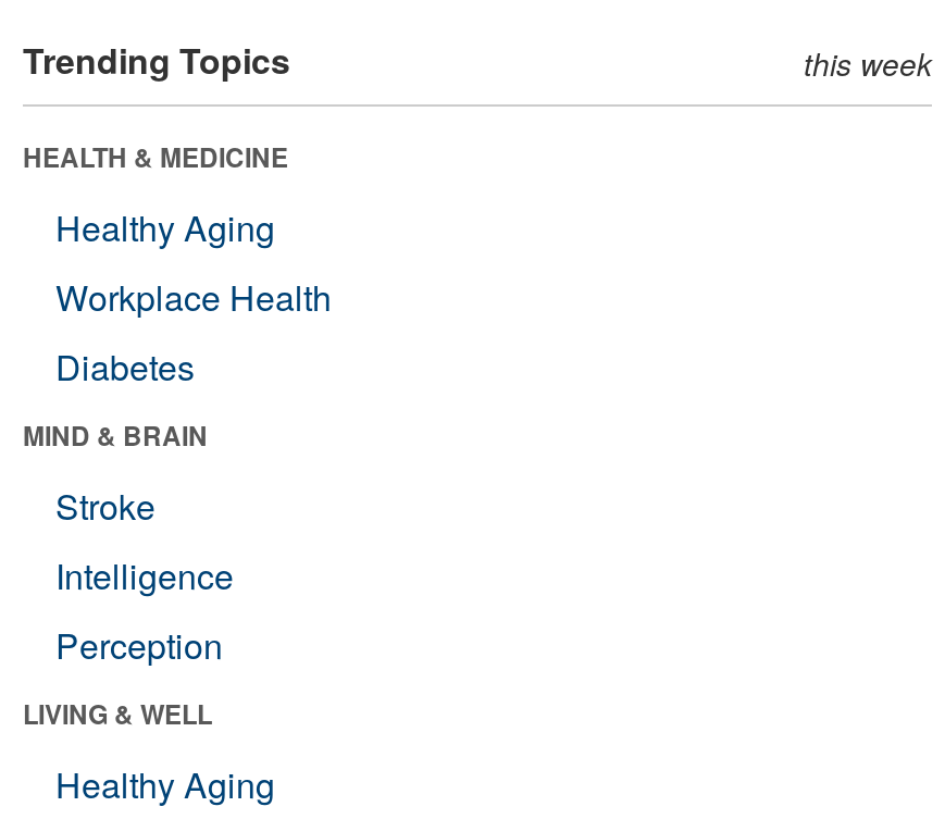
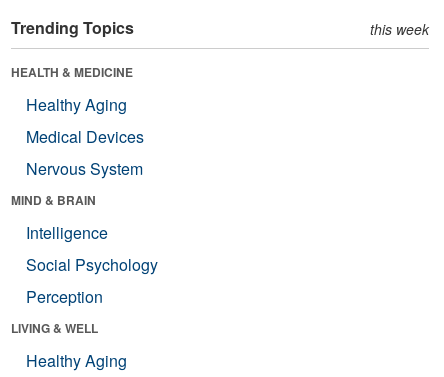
[55,271,332,391] Workplace Health | Diabetes -> [26,125,144,180] Medical Devices | Nervous System
[55,480,156,530] Stroke -> none
moved [55,550,234,600] -> [26,221,108,244]: Intelligence
none -> [26,253,158,276] Social Psychology

